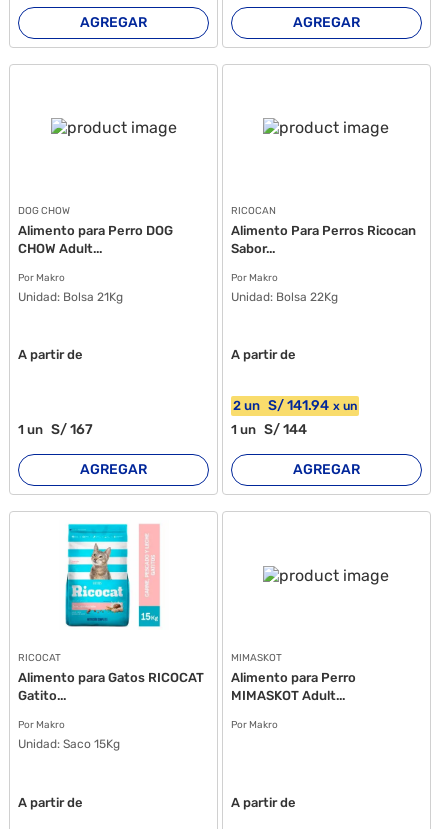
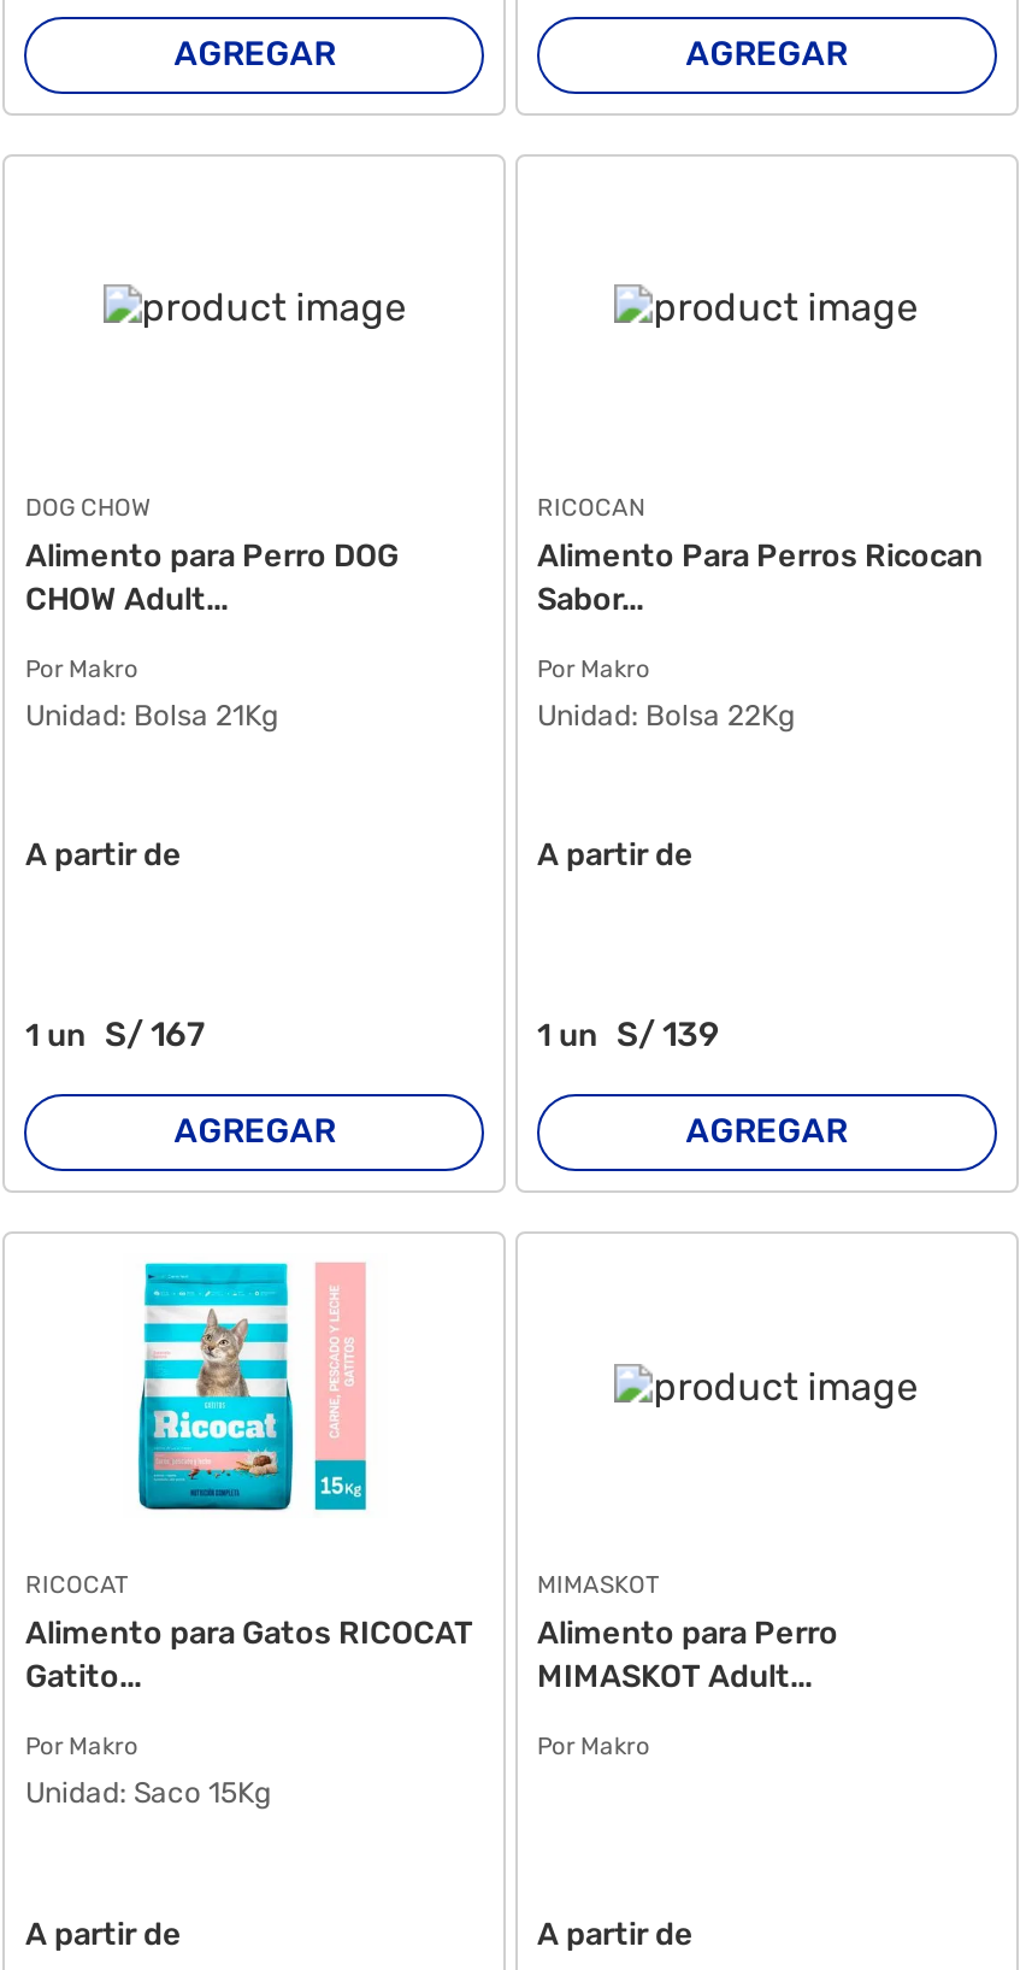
[231,397,357,438] 2 un S/ 141.94 x un | 1 un S/ 144 -> [537,1015,720,1055] 1 un S/ 139

